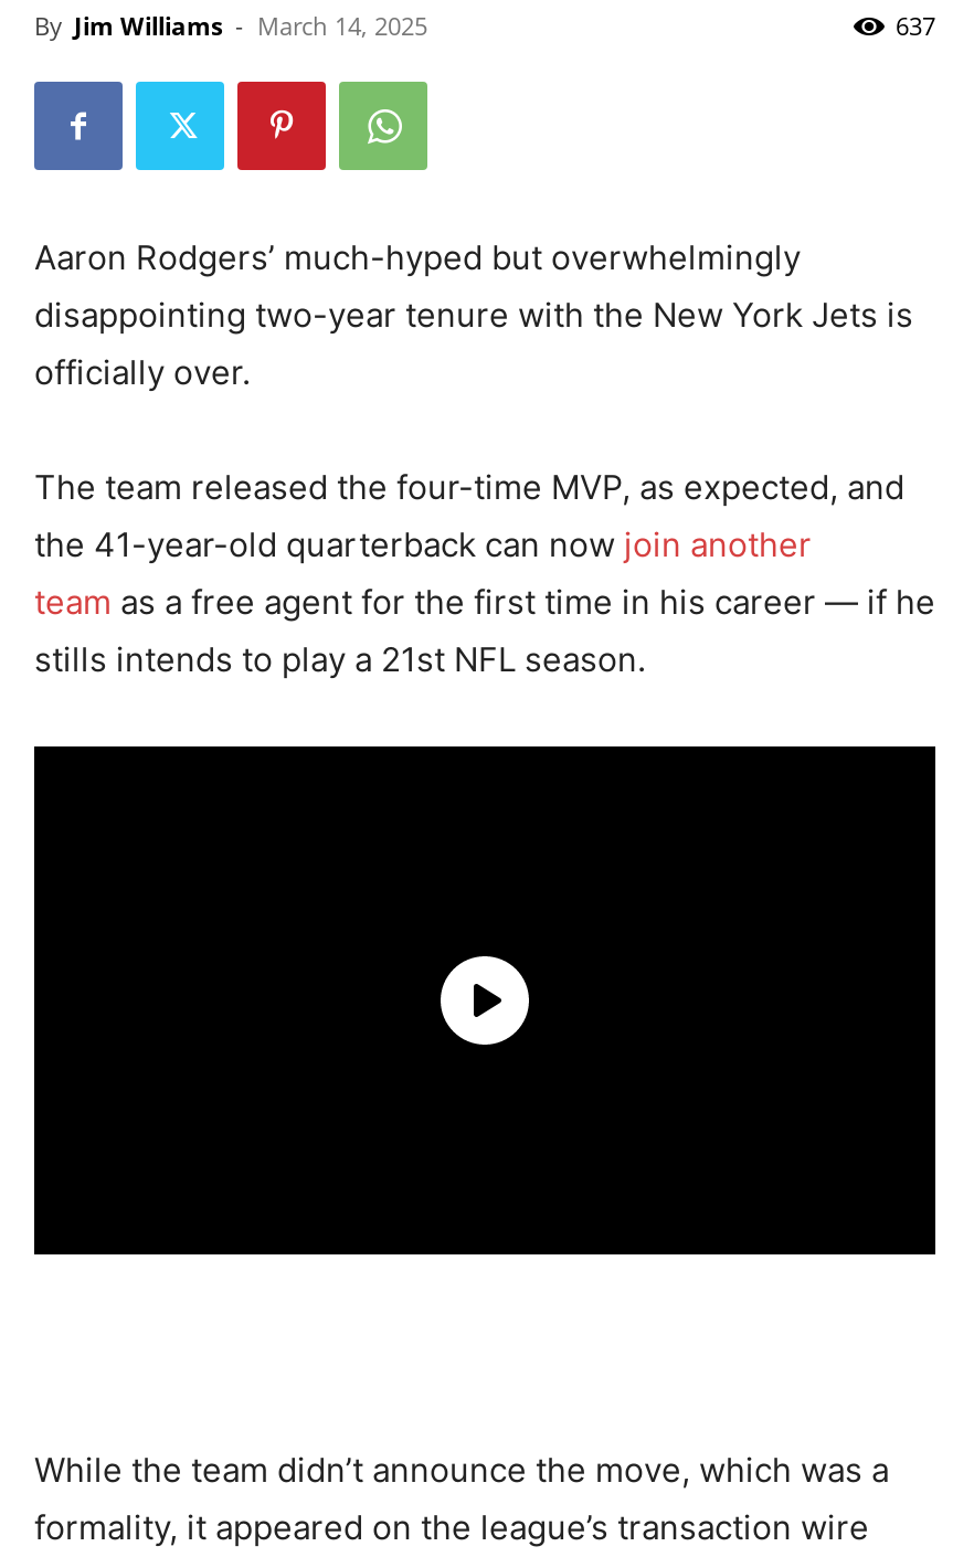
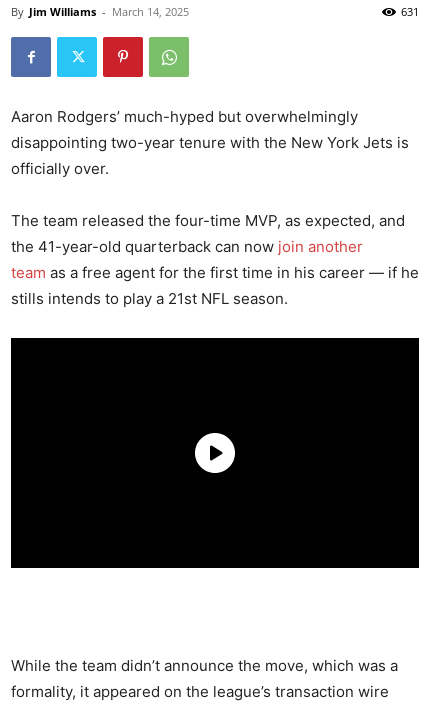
[896,9,935,42] 637 -> [401,4,419,19] 631

